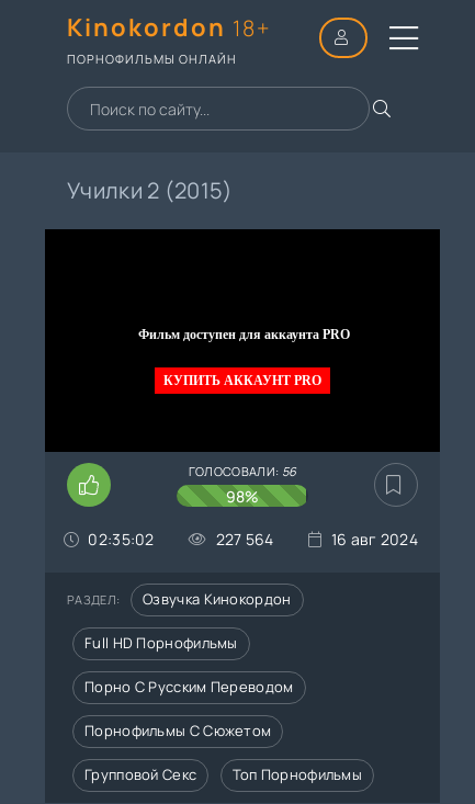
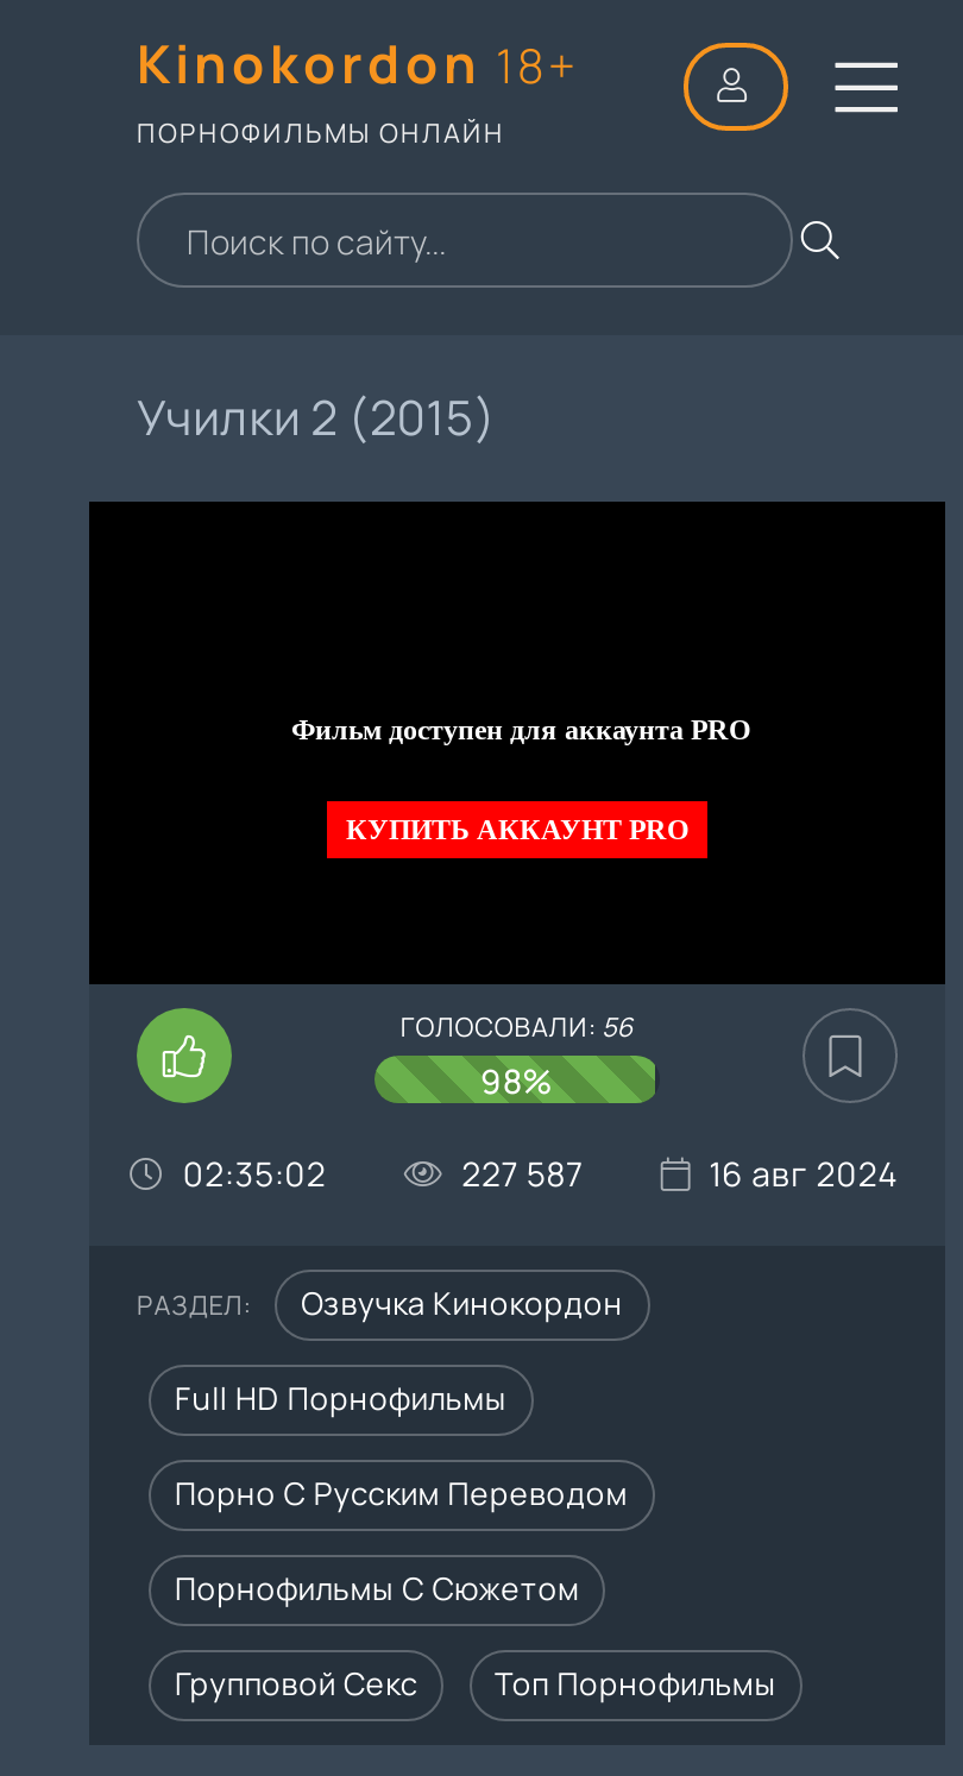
[216,529,274,550] 227 564 -> [462,1151,583,1196] 227 587

